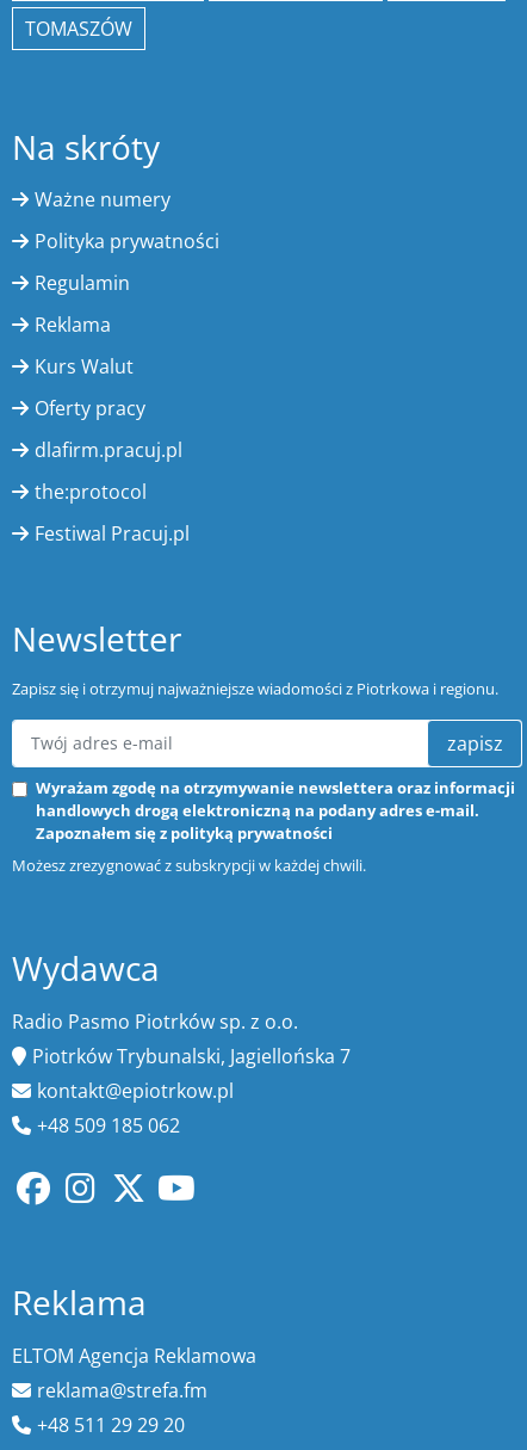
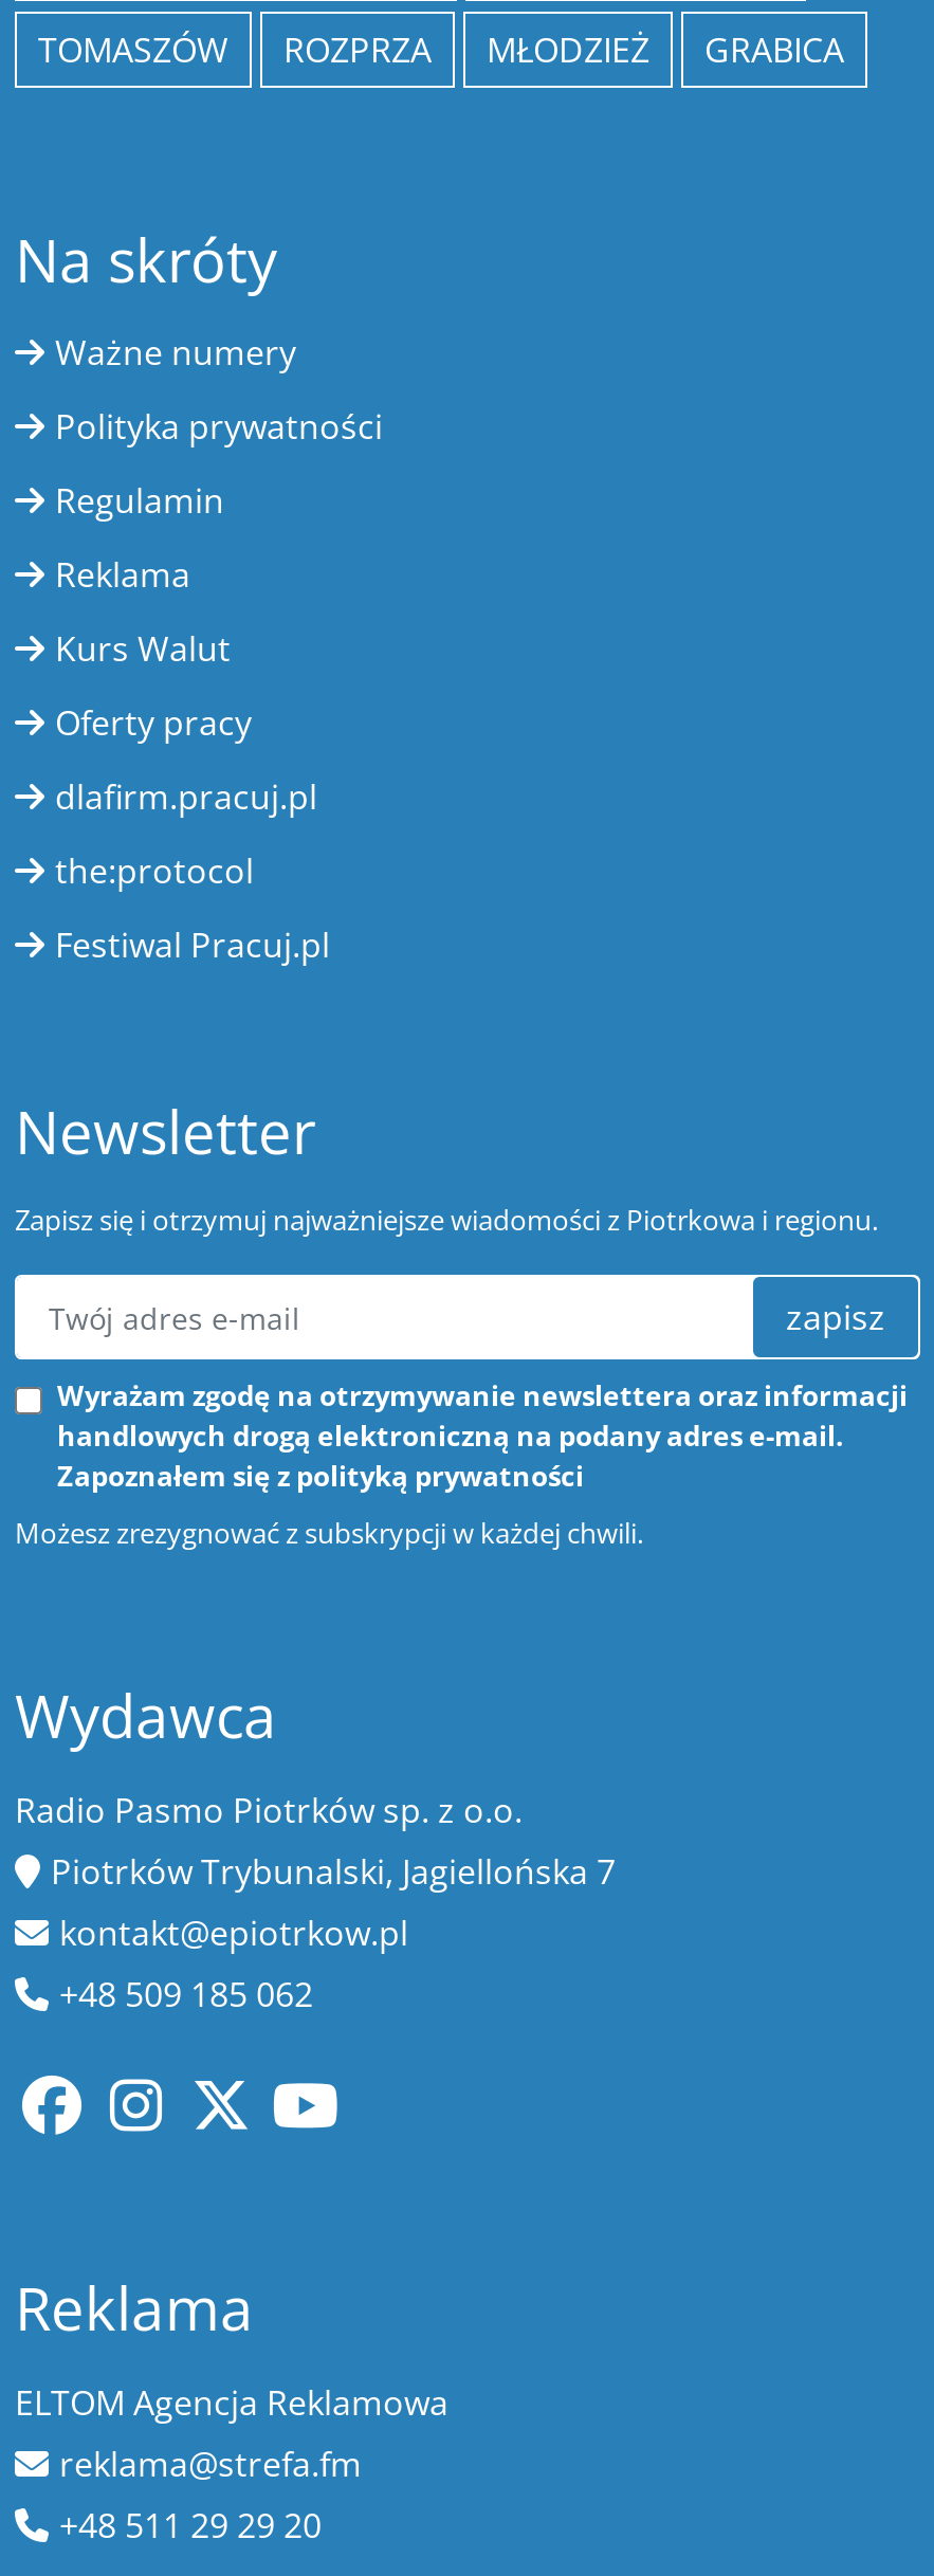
none -> [283,27,844,73] ROZPRZA | MŁODZIEŻ | GRABICA

